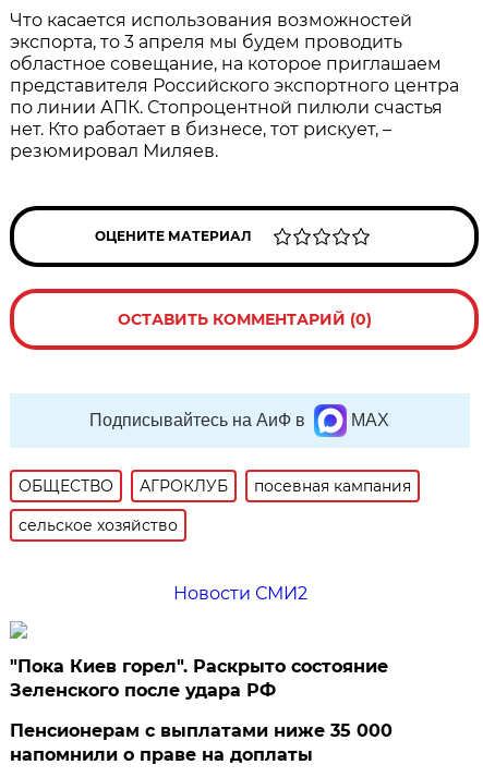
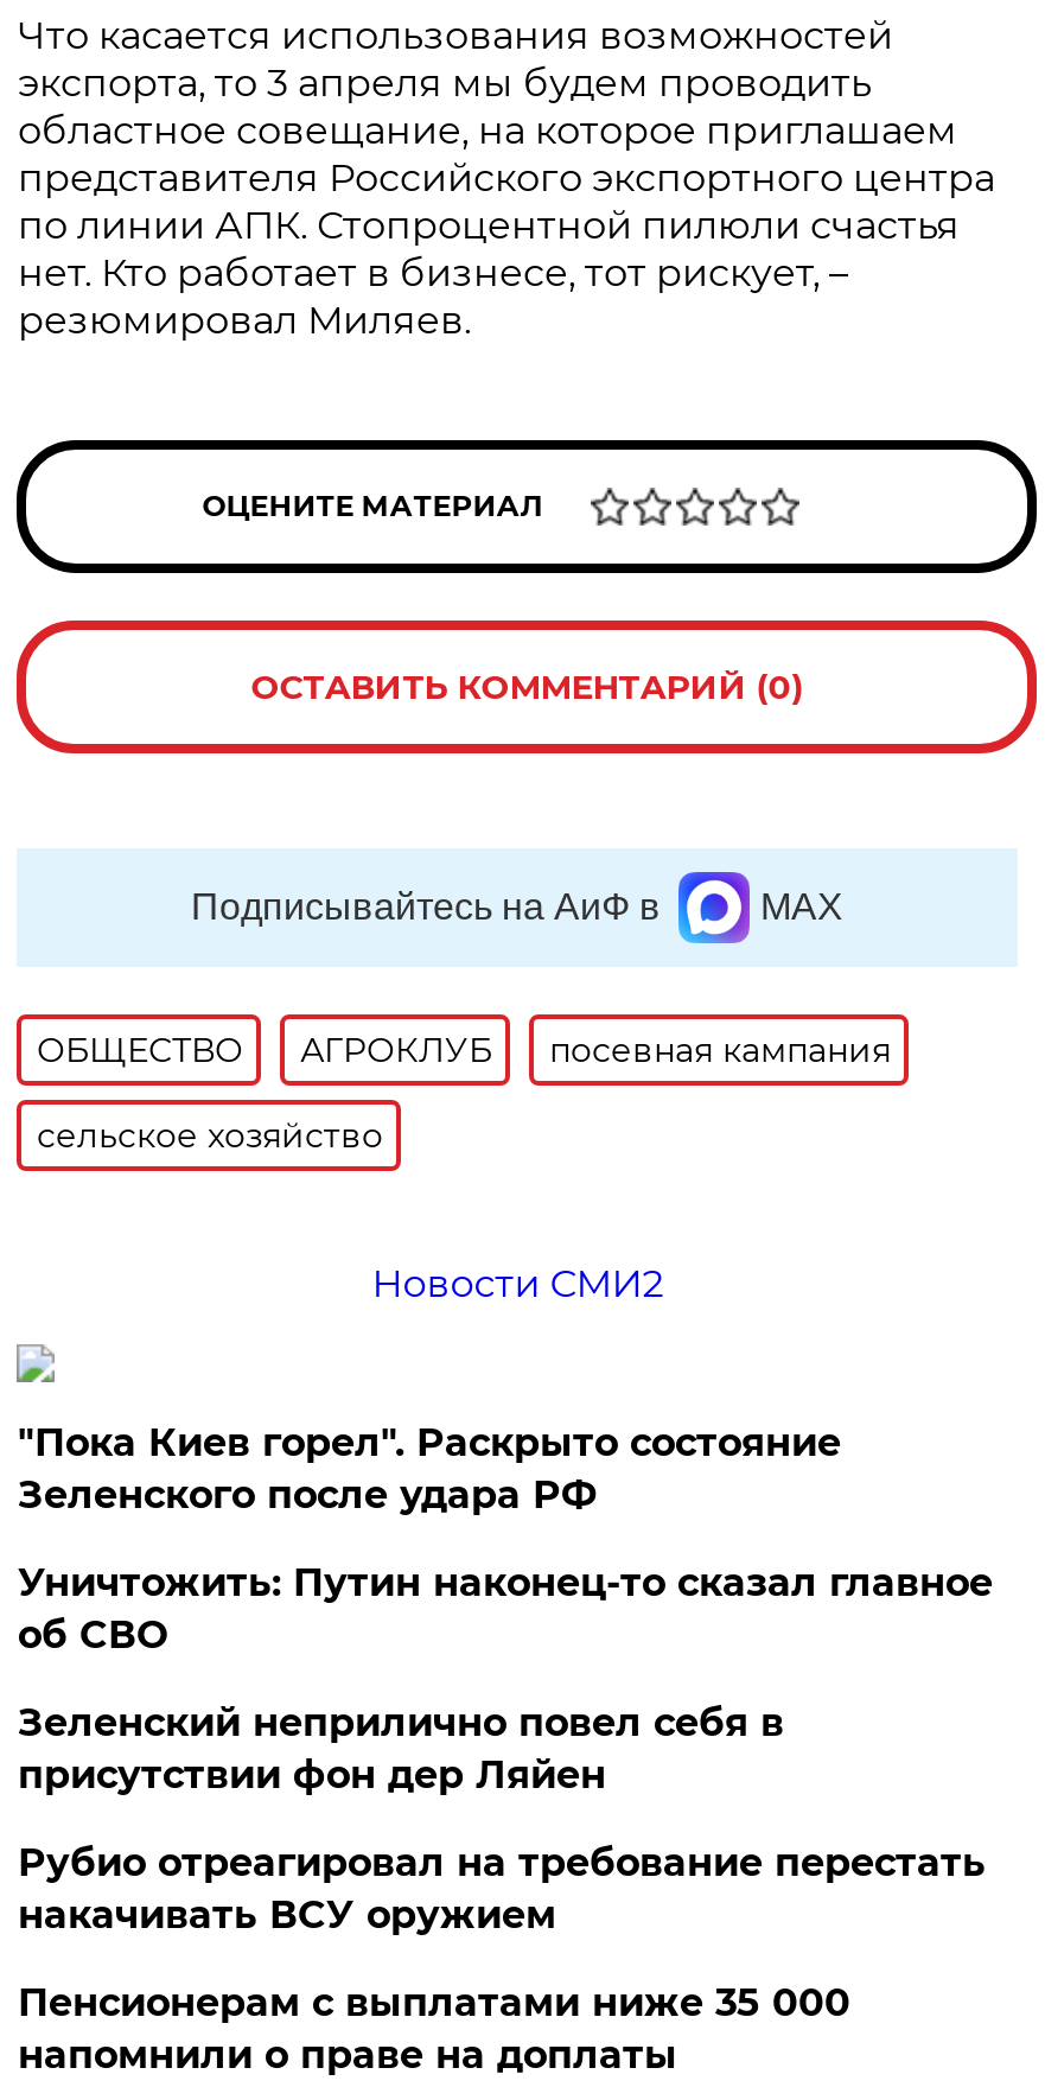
none -> [18,1559,993,1937] Уничтожить: Путин наконец-то сказал главное | об СВО | Зеленский неприлично повел cебя в | присутствии фон дер Ляйен | Рубио отреагировал на требование перестать | накачивать ВСУ оружием

